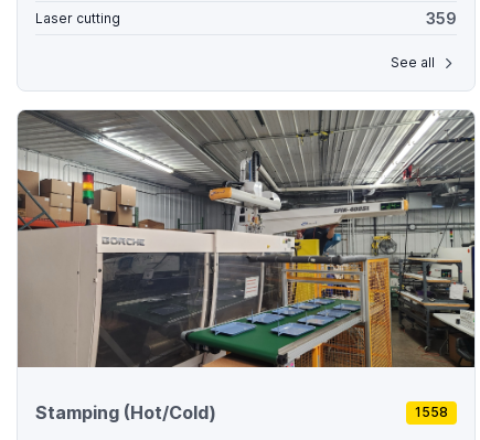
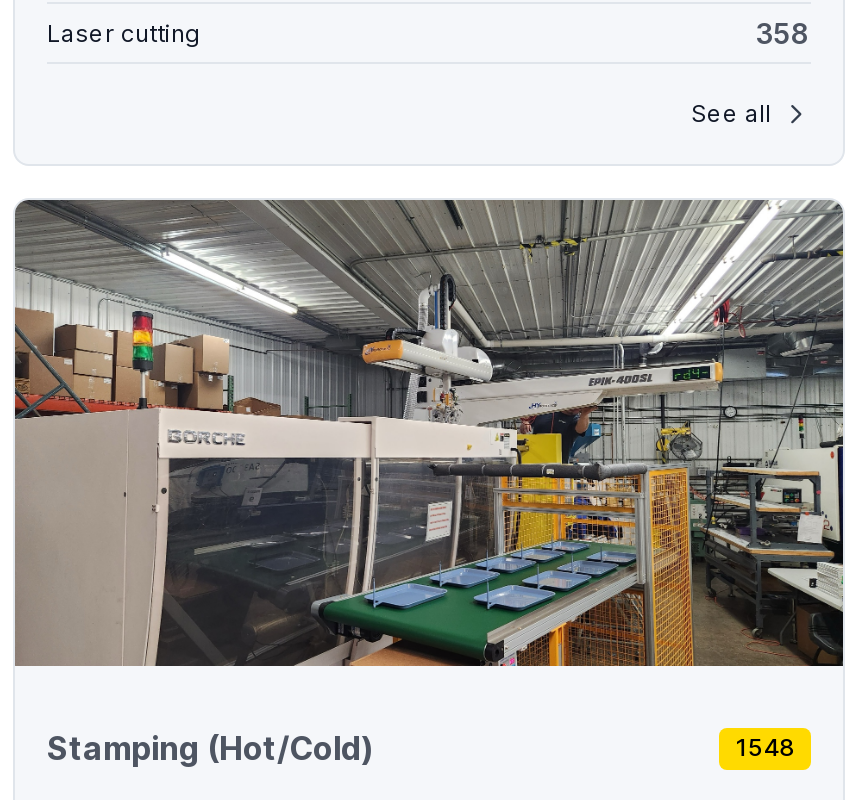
[426,9,457,28] 359 -> [755,17,811,51] 358
[415,404,448,420] 1558 -> [735,733,795,763] 1548

